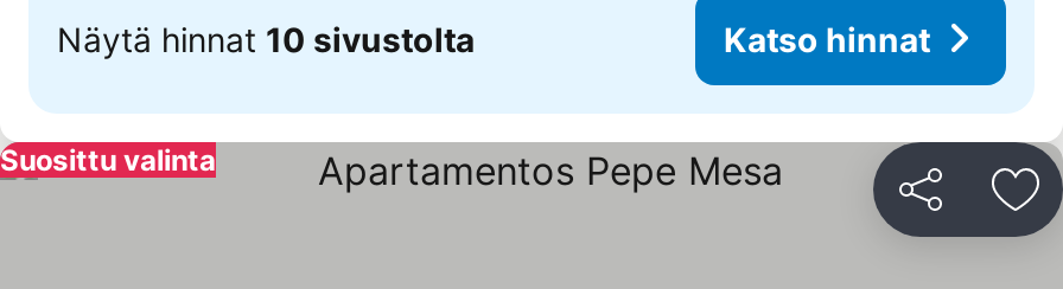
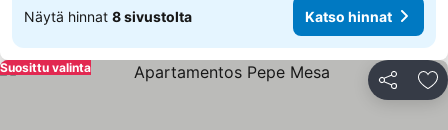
[57,18,475,58] Näytä hinnat 10 sivustolta -> [24,7,192,24] Näytä hinnat 8 sivustolta

